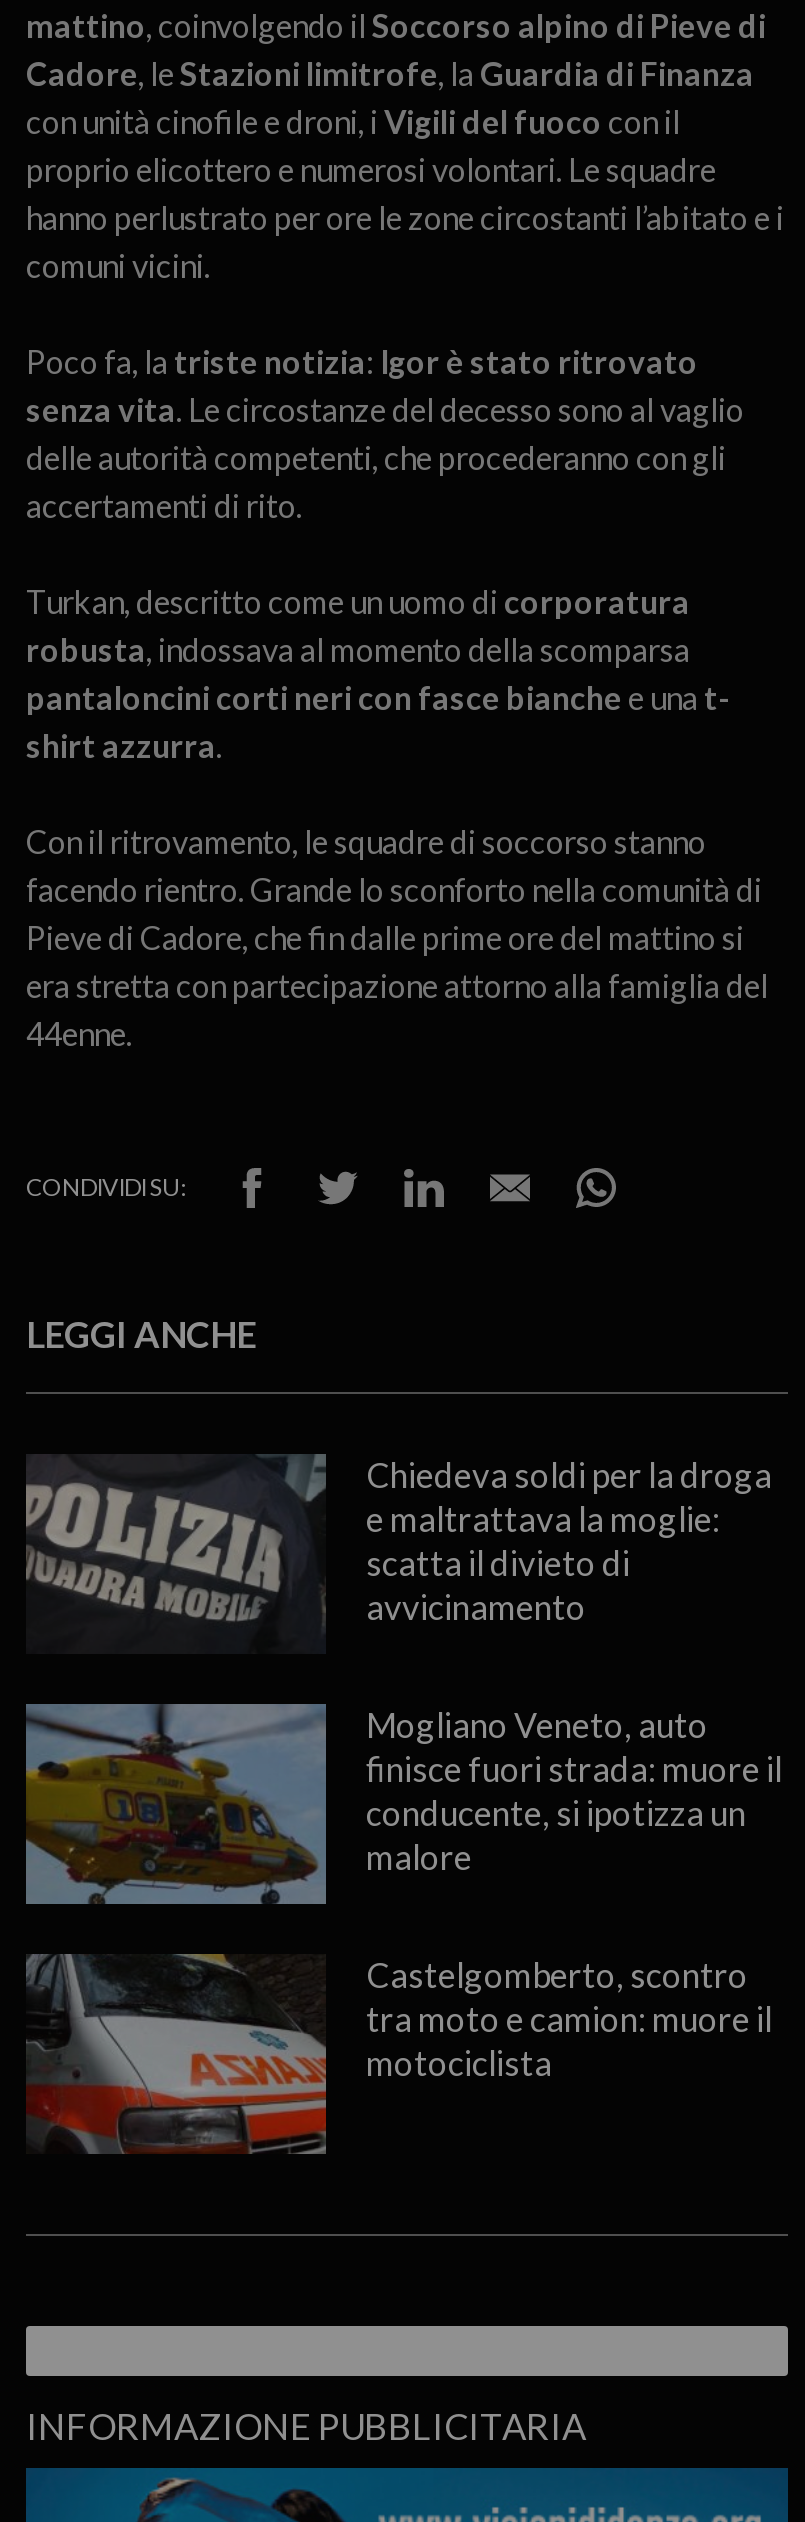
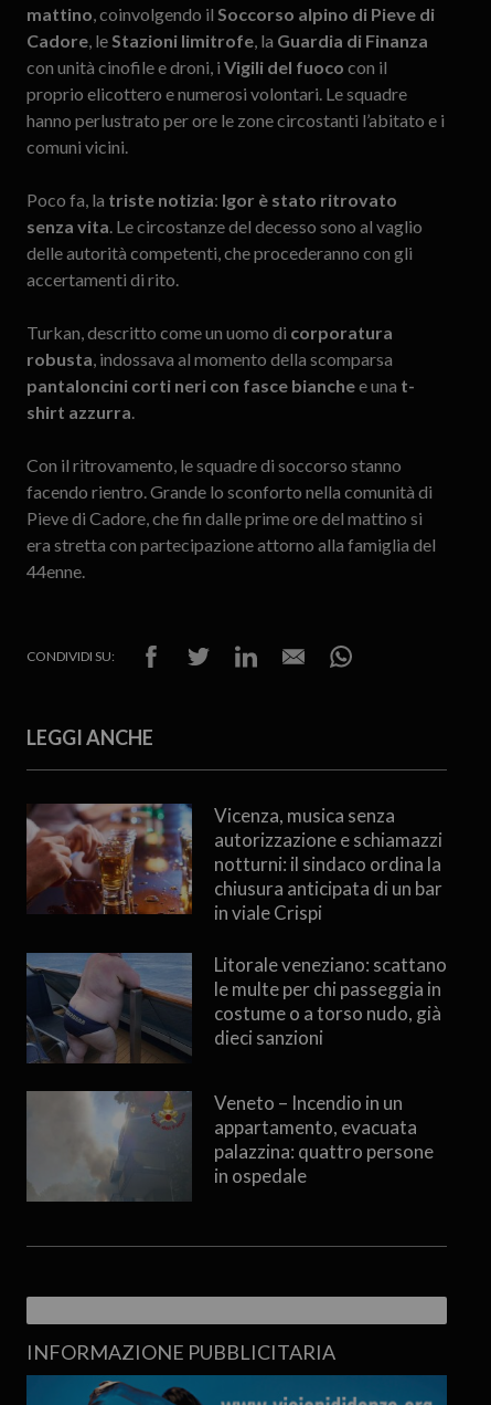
[26,1454,772,1652] [image] | Chiedeva soldi per la droga | e maltrattava la moglie: | scatta il divieto di | avvicinamento -> [26,803,442,924] [image] | Vicenza, musica senza | autorizzazione e schiamazzi | notturni: il sindaco ordina la | chiusura anticipata di un bar | in viale Crispi
[24,1704,782,1906] [image] | Mogliano Veneto, auto | finisce fuori strada: muore il | conducente, si ipotizza un | malore -> [26,953,447,1065] [image] | Litorale veneziano: scattano | le multe per chi passeggia in | costume o a torso nudo, già | dieci sanzioni
[26,1954,772,2154] [image] | Castelgomberto, scontro | tra moto e camion: muore il | motociclista -> [25,1090,434,1203] [image] | Veneto – Incendio in un | appartamento, evacuata | palazzina: quattro persone | in ospedale

